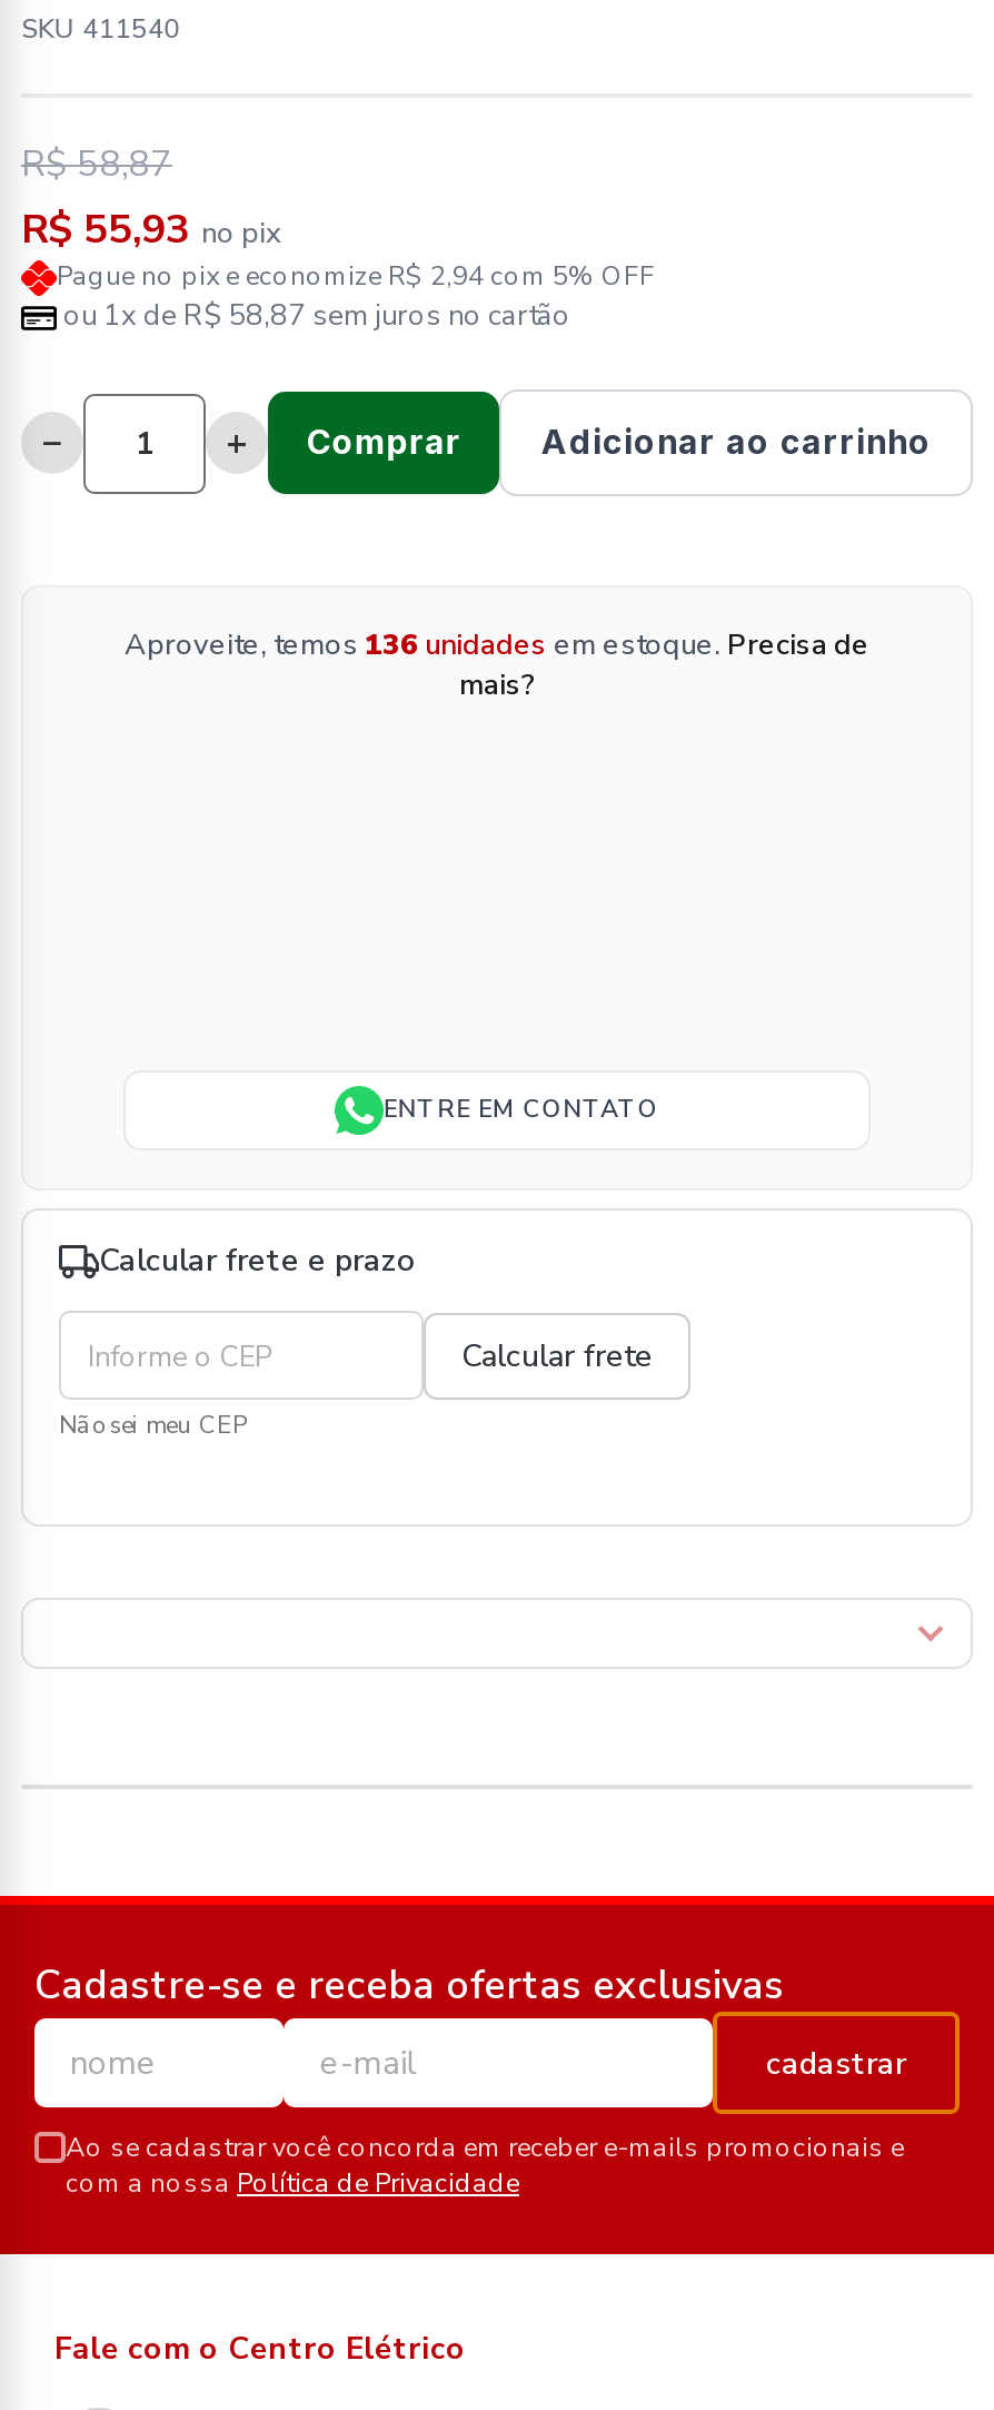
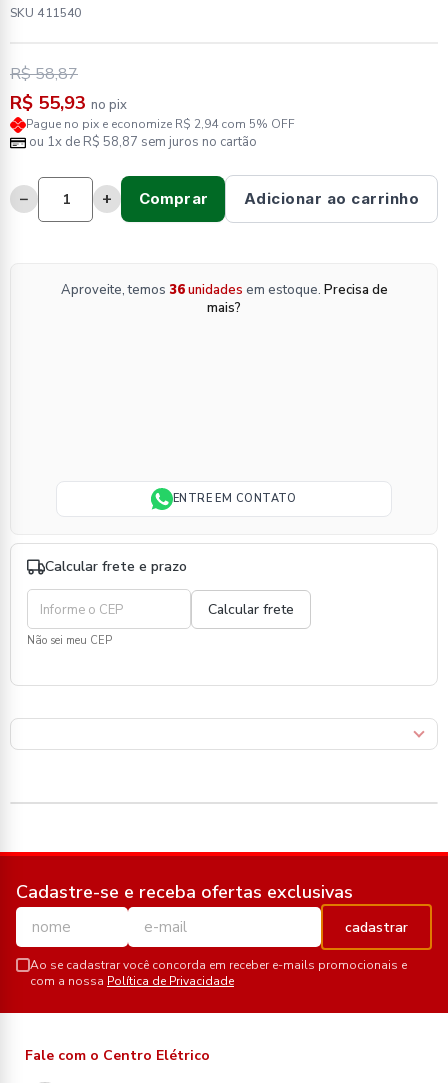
[125,625,869,665] Aproveite, temos 136 unidades em estoque. Precisa de -> [60,281,387,299] Aproveite, temos 36 unidades em estoque. Precisa de

